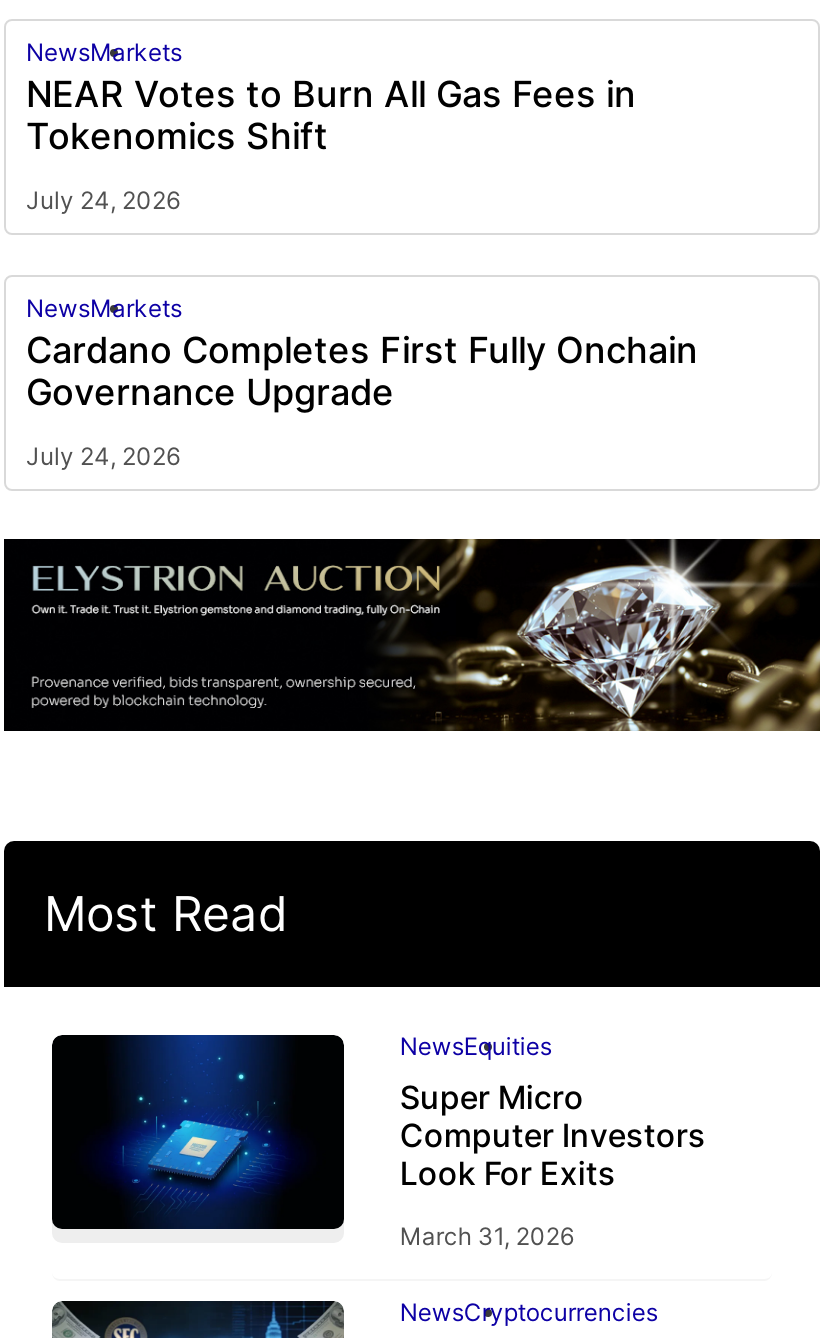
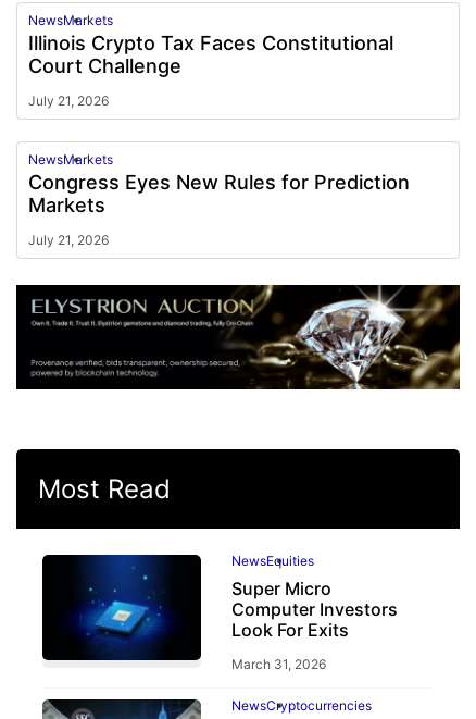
[26,74,636,158] NEAR Votes to Burn All Gas Fees in | Tokenomics Shift -> [28,31,393,77] Illinois Crypto Tax Faces Constitutional | Court Challenge
[26,186,180,216] July 24, 2026 -> [28,92,109,109] July 21, 2026
[26,330,698,414] Cardano Completes First Fully Onchain | Governance Upgrade -> [28,171,410,216] Congress Eyes New Rules for Prediction | Markets
[26,442,180,472] July 24, 2026 -> [28,231,109,248] July 21, 2026

